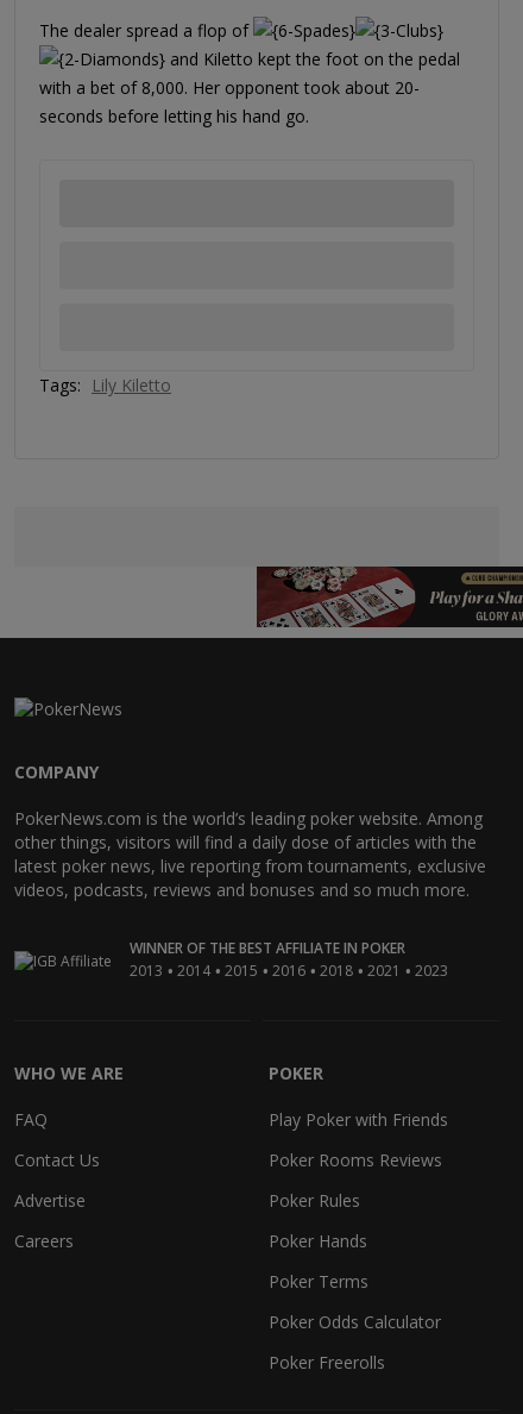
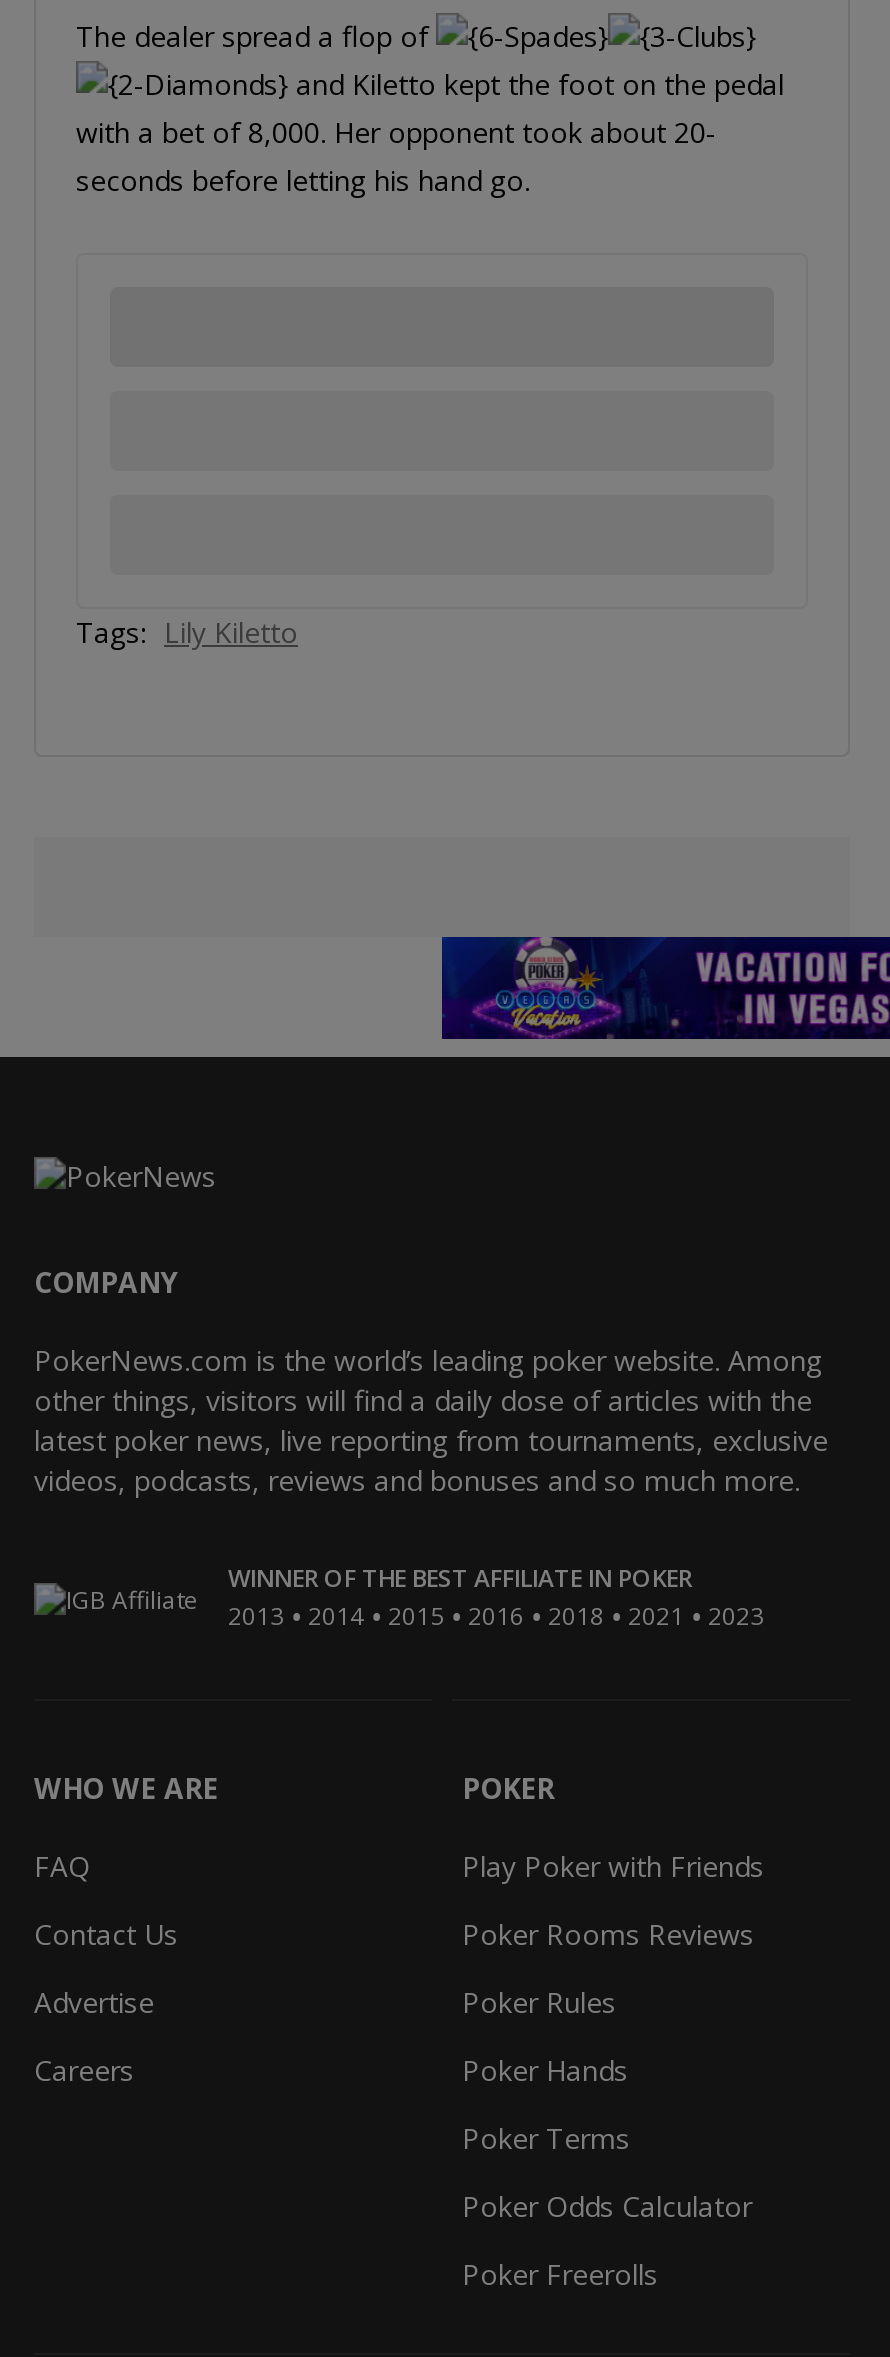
[256,565,519,628] [image] -> [440,935,884,1041] [image]

